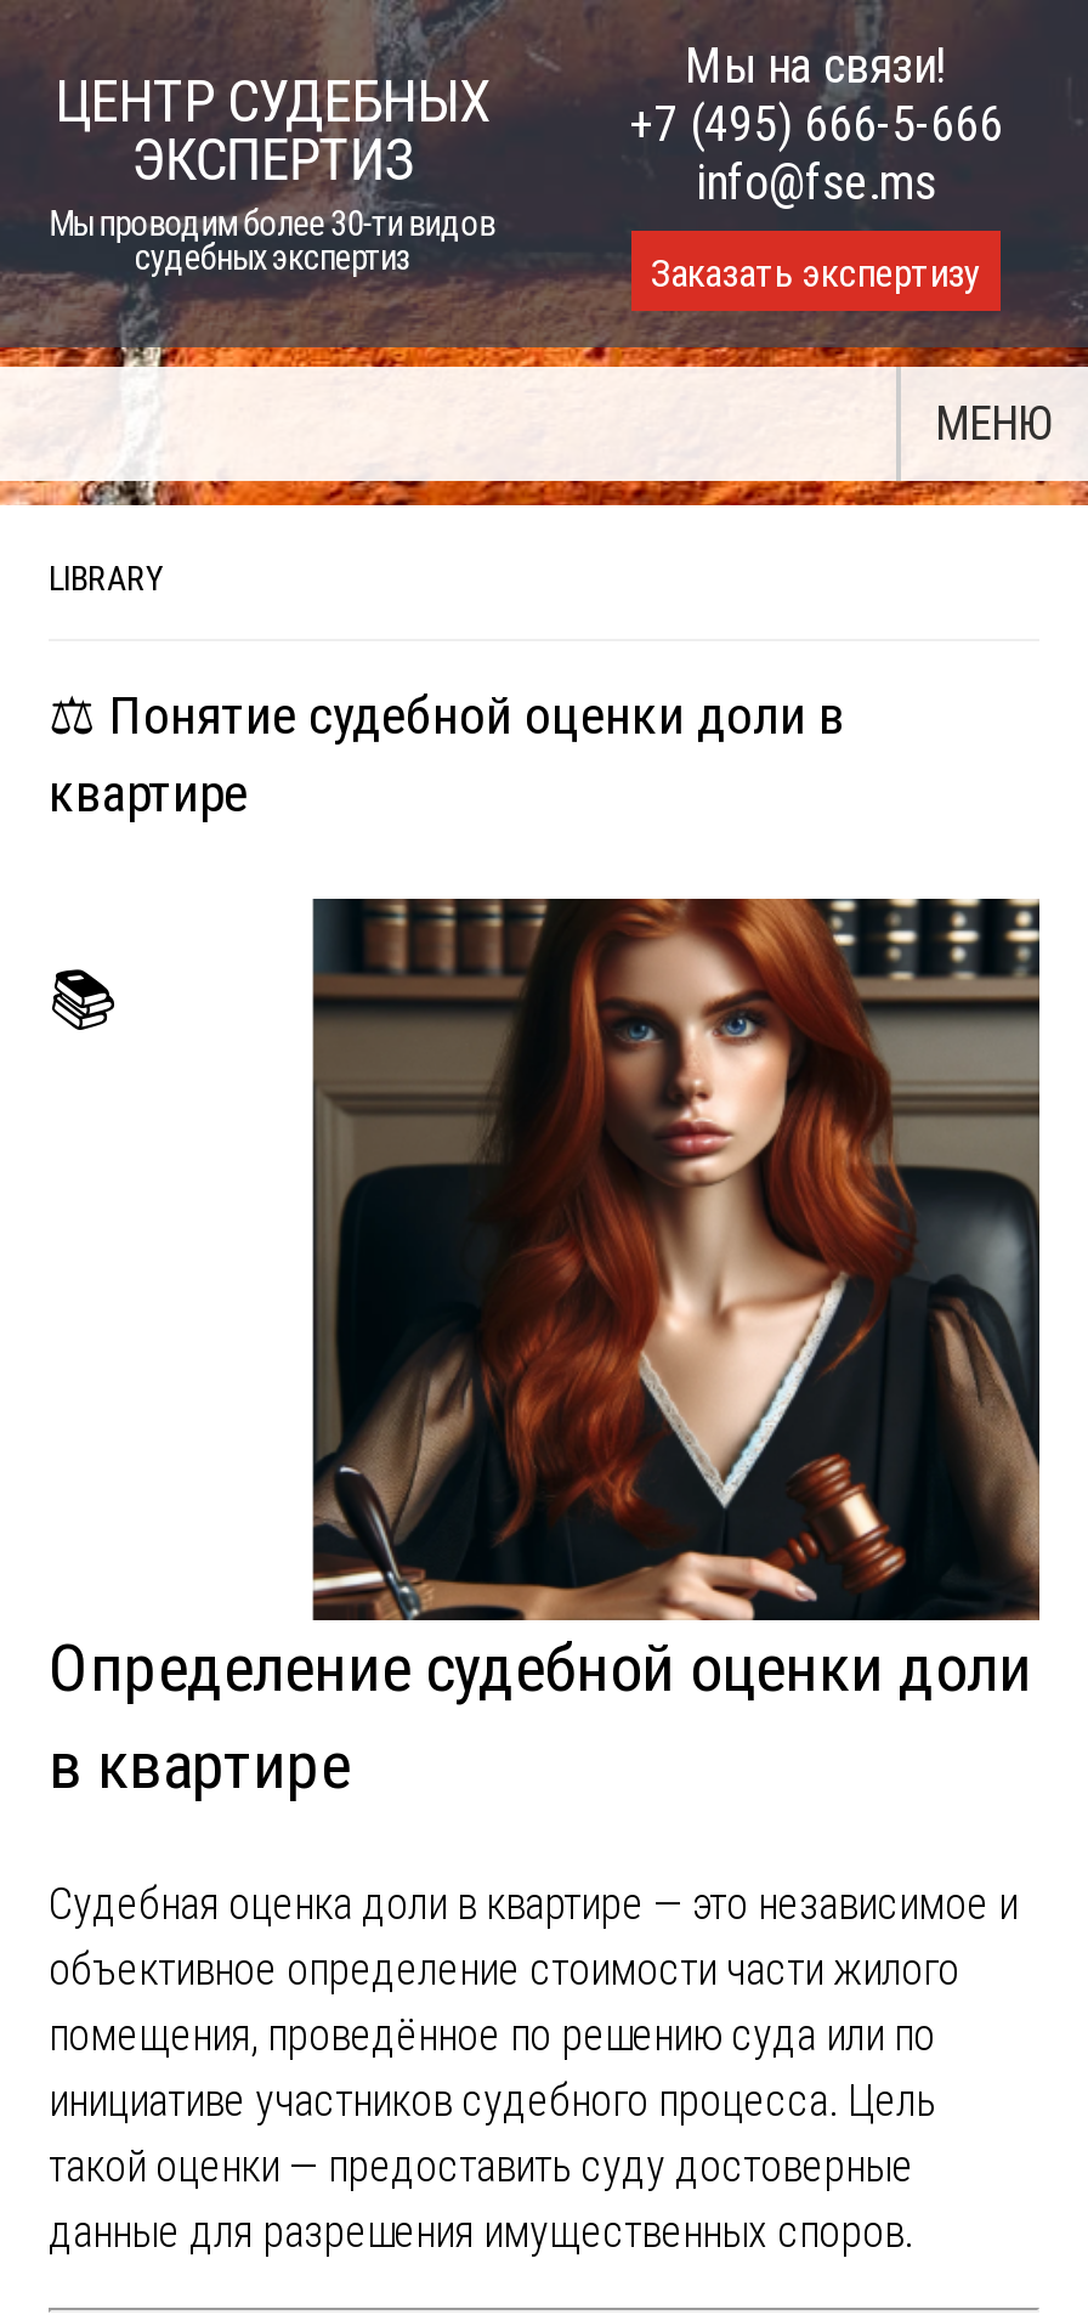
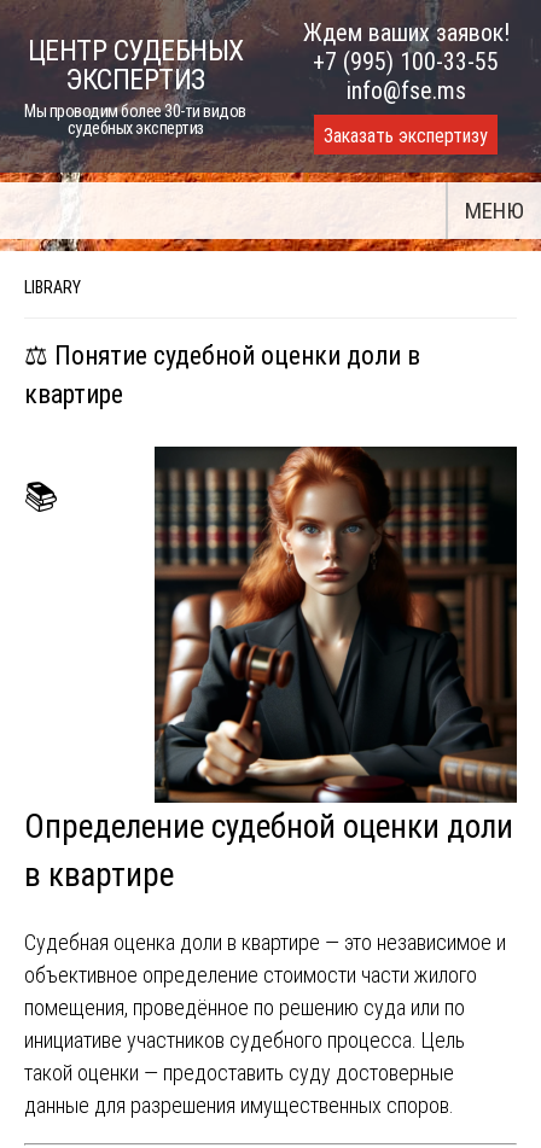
[629,36,1003,153] Мы на связи! | +7 (495) 666-5-666 -> [303,18,509,76] Ждем ваших заявок! | +7 (995) 100-33-55
[311,896,1042,1623] [image] -> [155,445,518,804] [image]

